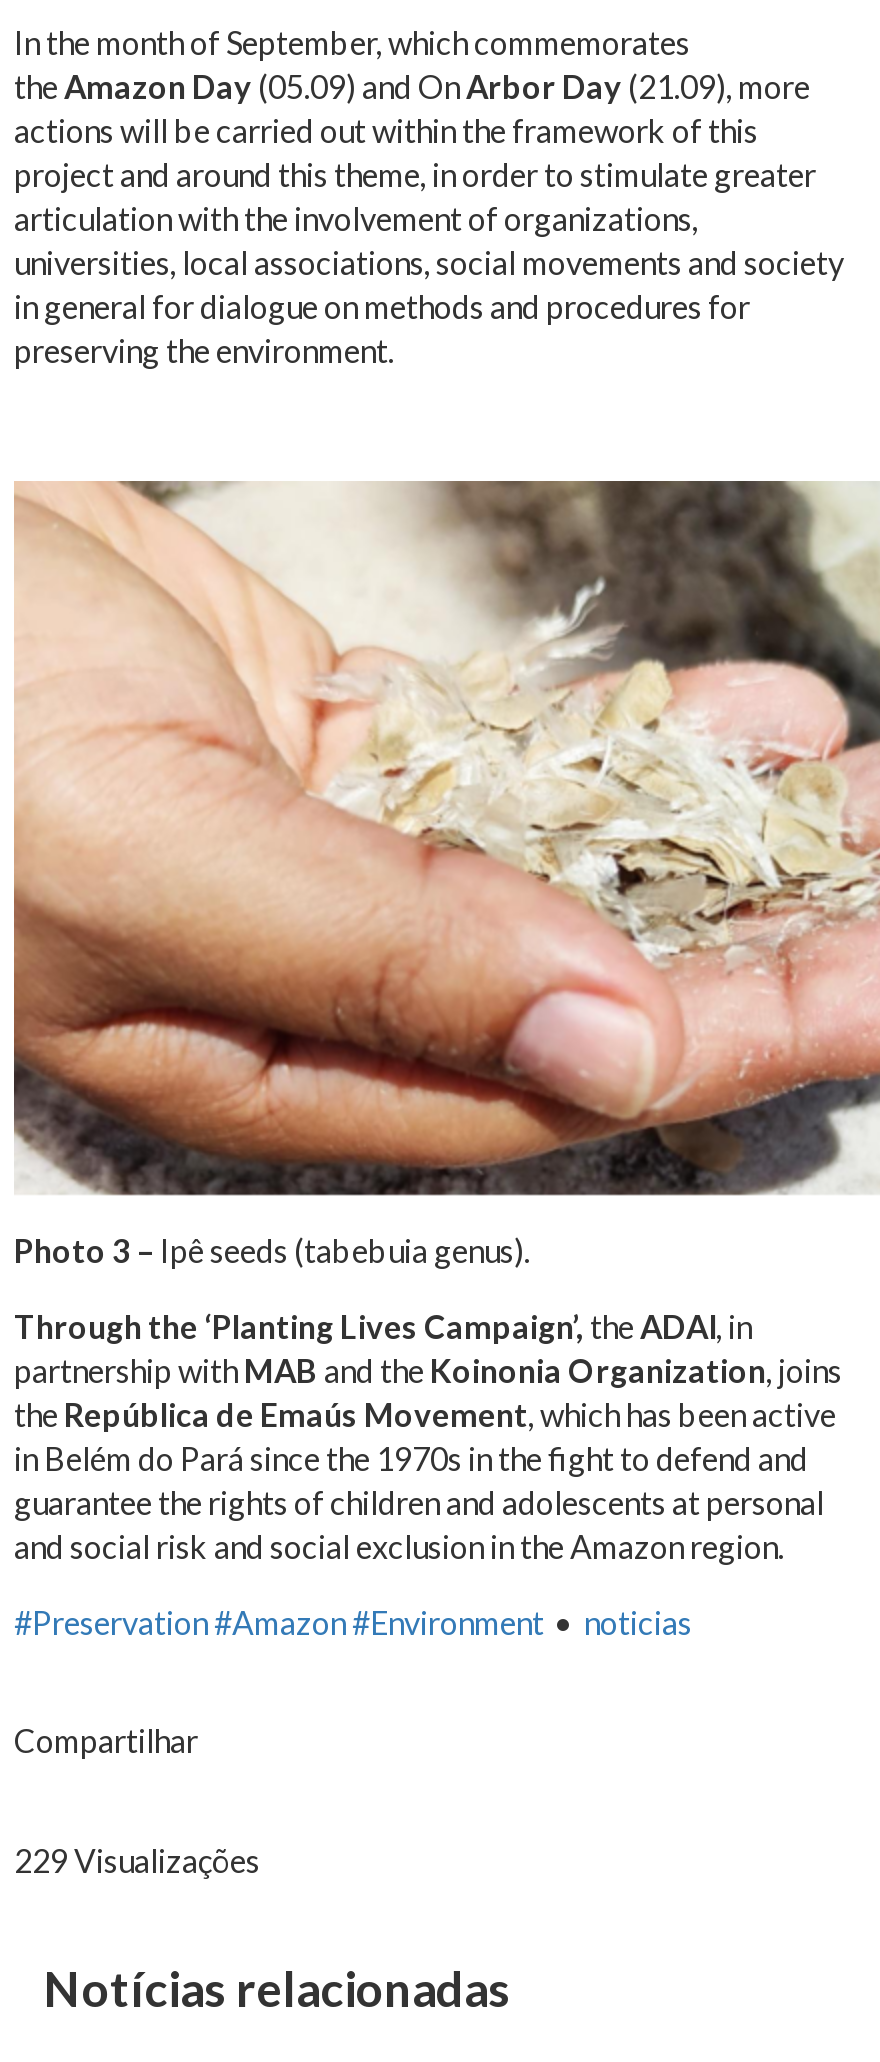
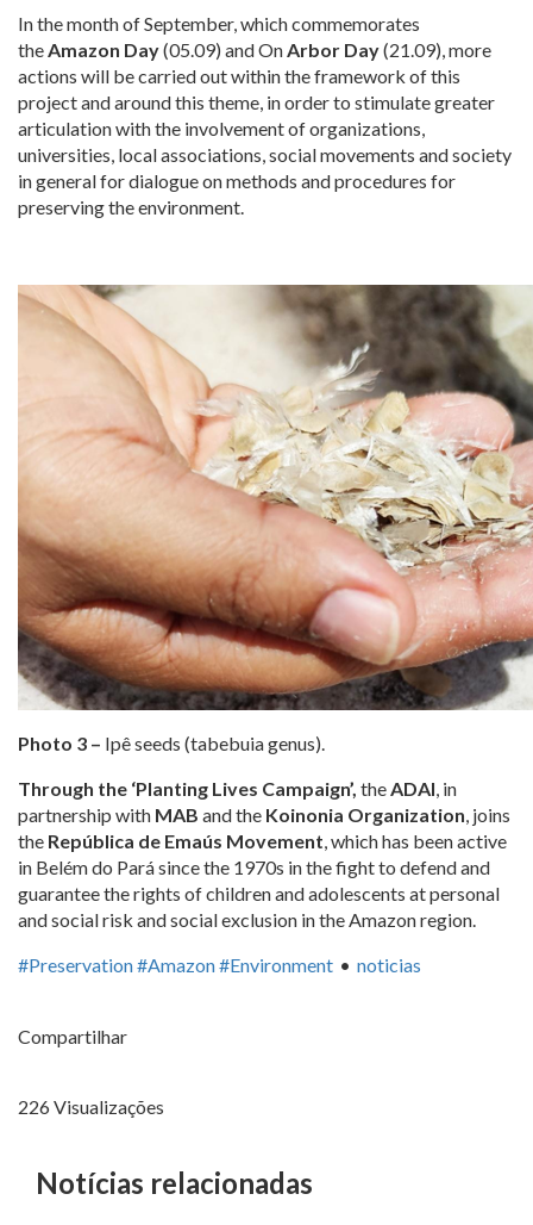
[14,1841,260,1879] 229 Visualizações -> [18,1095,164,1118] 226 Visualizações

